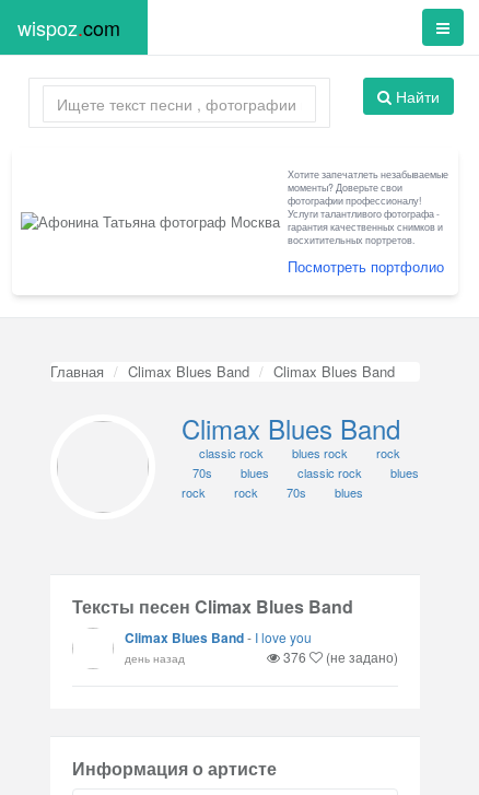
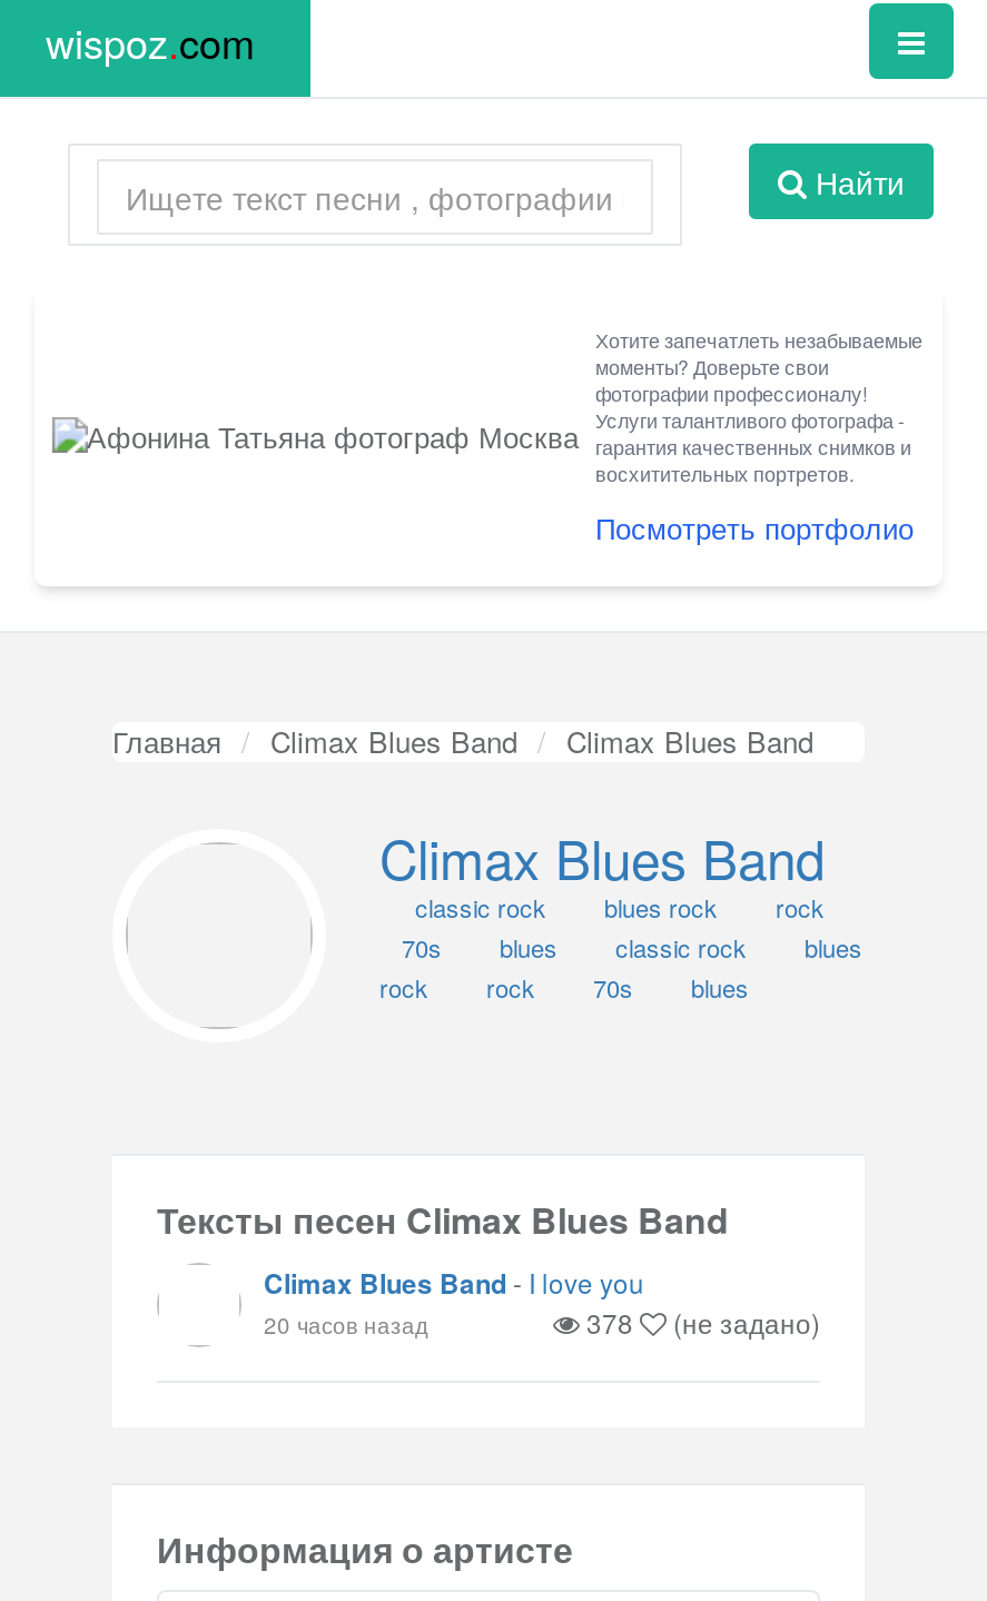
[125,647,309,666] день назад | 376 -> [264,1303,640,1341] 20 часов назад | 378

